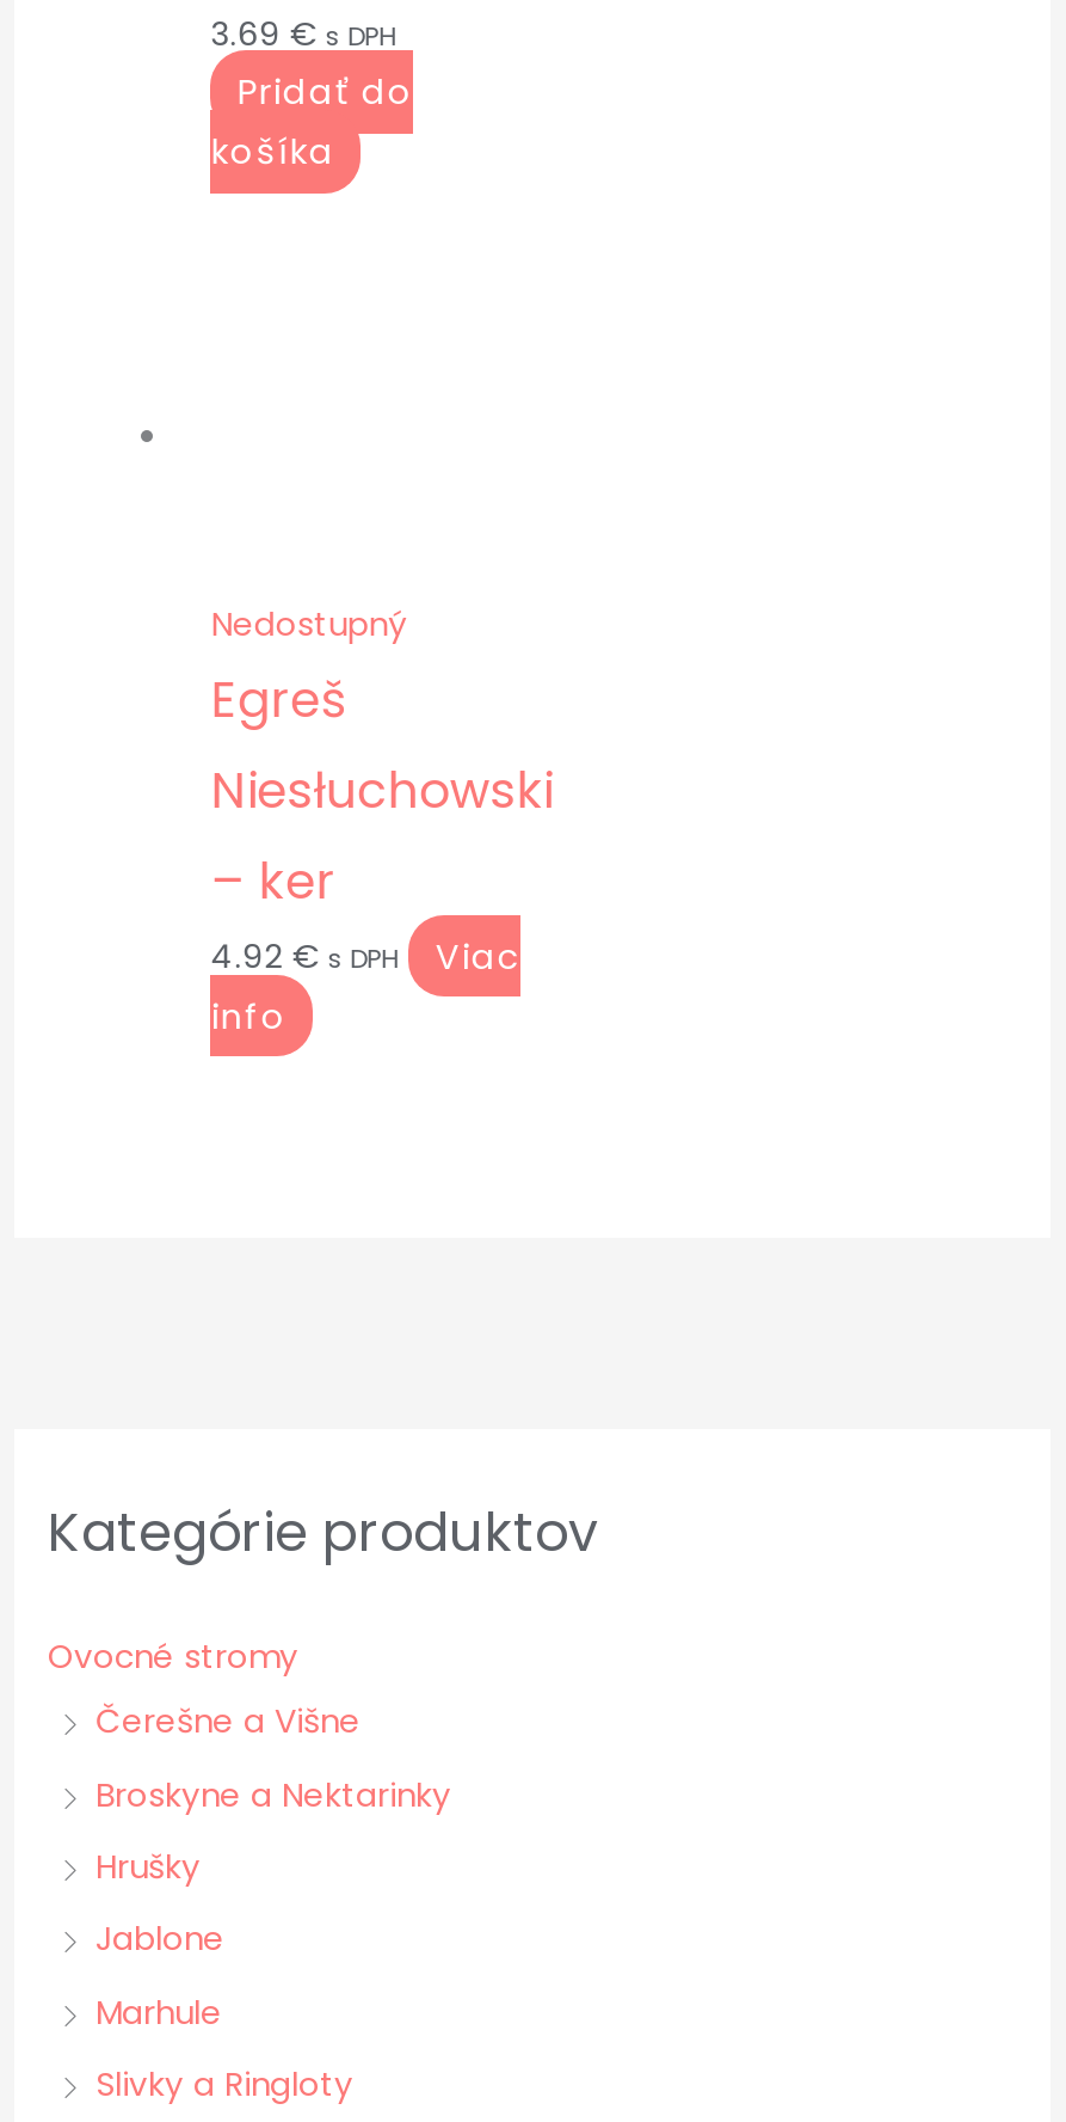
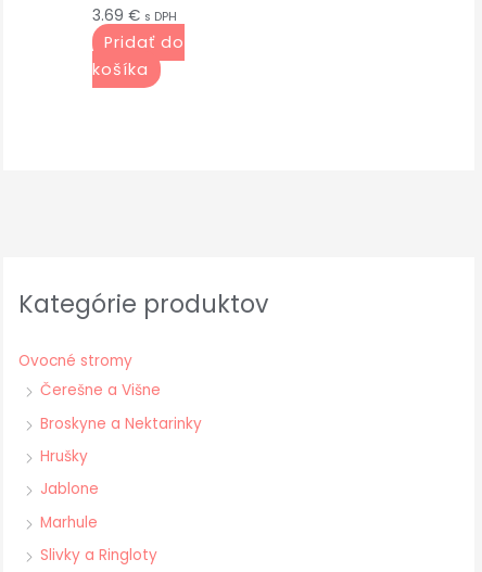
[211,602,552,1040] Nedostupný | Egreš | Niesłuchowski | – ker | 4.92 € s DPH | Viac | info -> none

